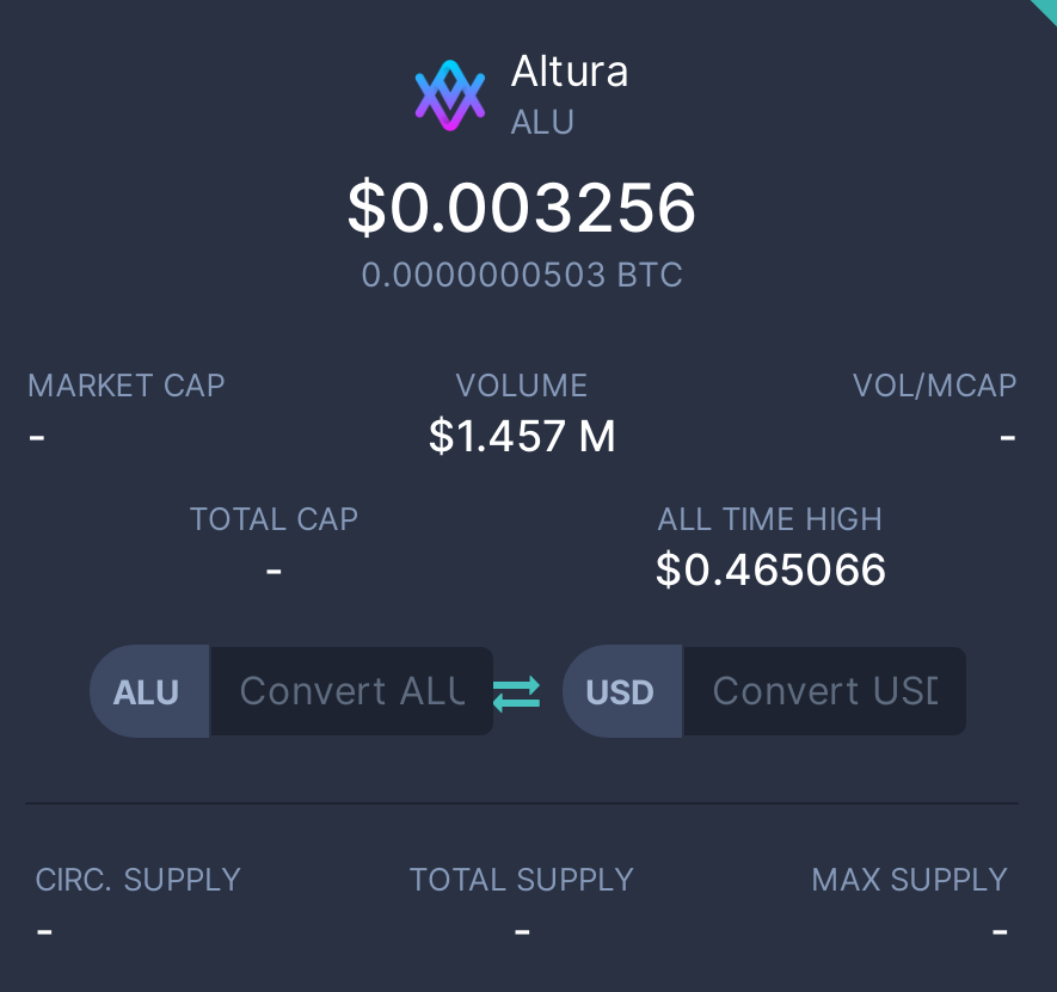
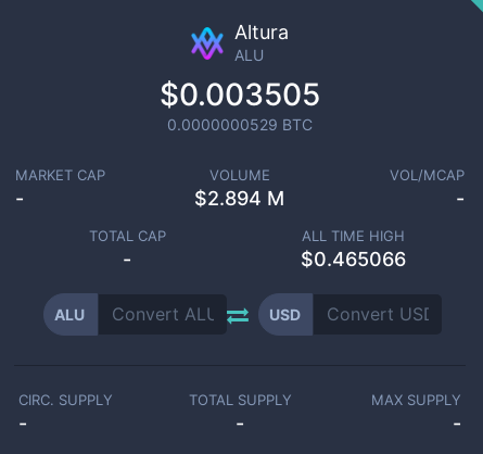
[345,167,699,248] $0.003256 -> [160,76,320,113] $0.003505
[361,253,683,294] 0.0000000503 BTC -> [167,115,313,134] 0.0000000529 BTC
[428,411,616,461] $1.457 M -> [195,187,285,210] $2.894 M

